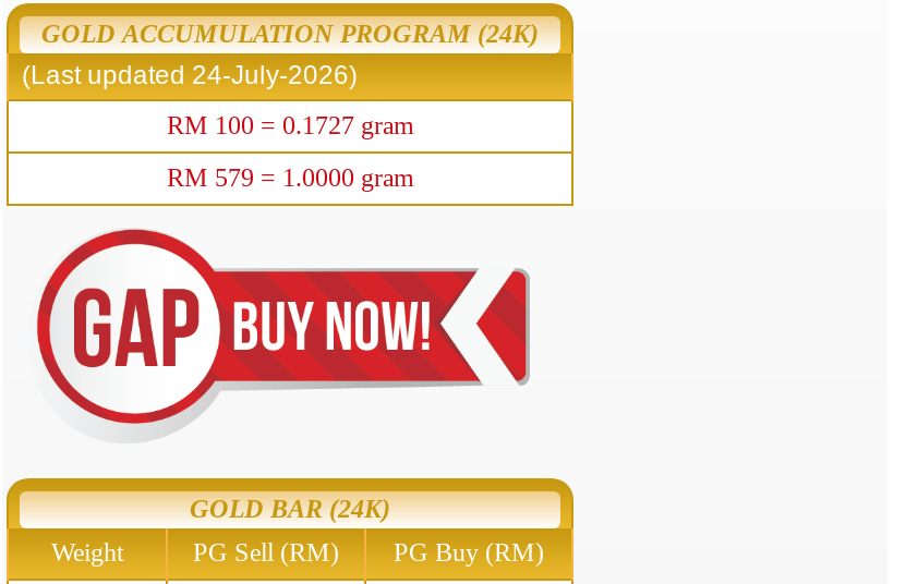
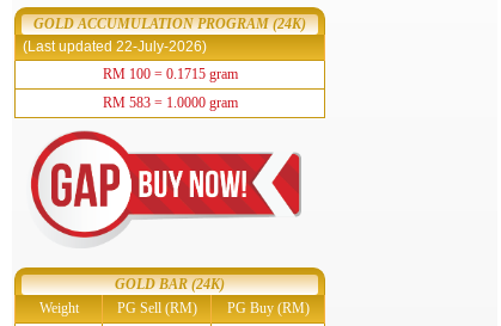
[22,60,358,90] (Last updated 24-July-2026) -> [23,38,207,55] (Last updated 22-July-2026)
[167,110,413,141] RM 100 = 0.1727 gram -> [102,66,237,82] RM 100 = 0.1715 gram
[167,162,413,193] RM 579 = 1.0000 gram -> [102,94,237,111] RM 583 = 1.0000 gram

